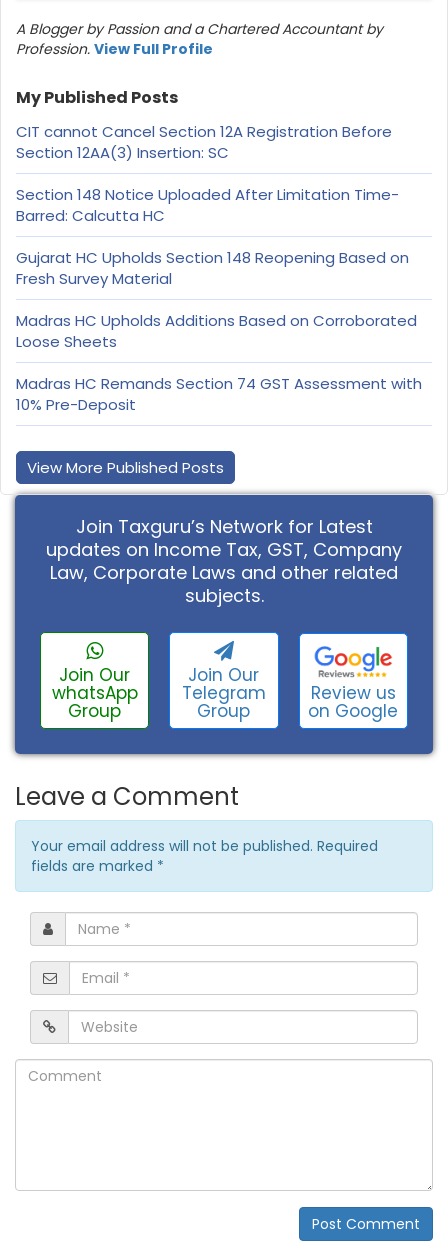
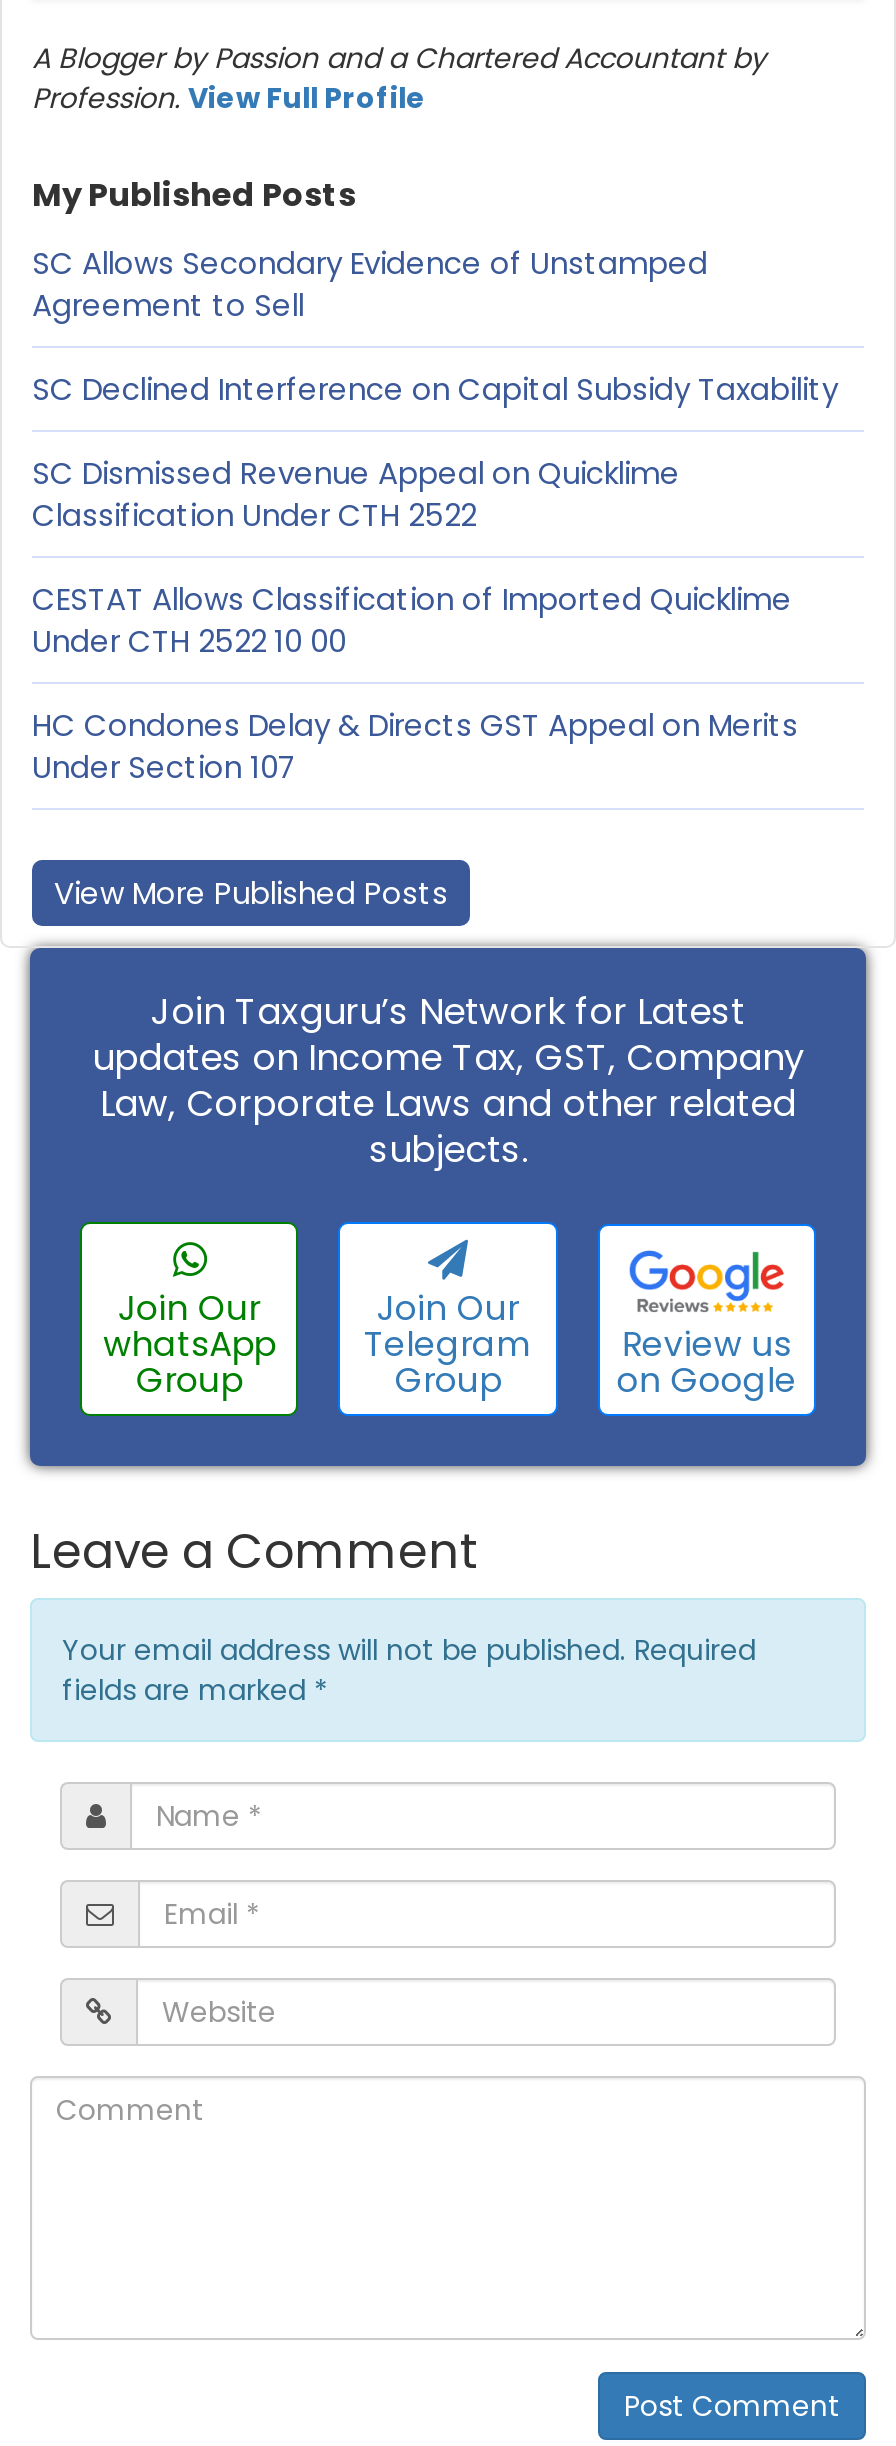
[16,121,392,163] CIT cannot Cancel Section 12A Registration Before | Section 12AA(3) Insertion: SC -> [32,243,708,327] SC Allows Secondary Evidence of Unstamped | Agreement to Sell
[16,184,399,226] Section 148 Notice Uploaded After Limitation Time- | Barred: Calcutta HC -> [32,369,838,411] SC Declined Interference on Capital Subsidy Taxability
[16,247,409,289] Gujarat HC Upholds Section 148 Reopening Based on | Fresh Survey Material -> [32,453,680,537] SC Dismissed Revenue Appeal on Quicklime | Classification Under CTH 2522
[16,310,417,352] Madras HC Upholds Additions Based on Corroborated | Loose Sheets -> [32,579,792,663] CESTAT Allows Classification of Imported Quicklime | Under CTH 2522 10 00
[16,373,422,415] Madras HC Remands Section 74 GST Assessment with | 10% Pre-Deposit -> [32,705,798,789] HC Condones Delay & Directs GST Appeal on Merits | Under Section 107

